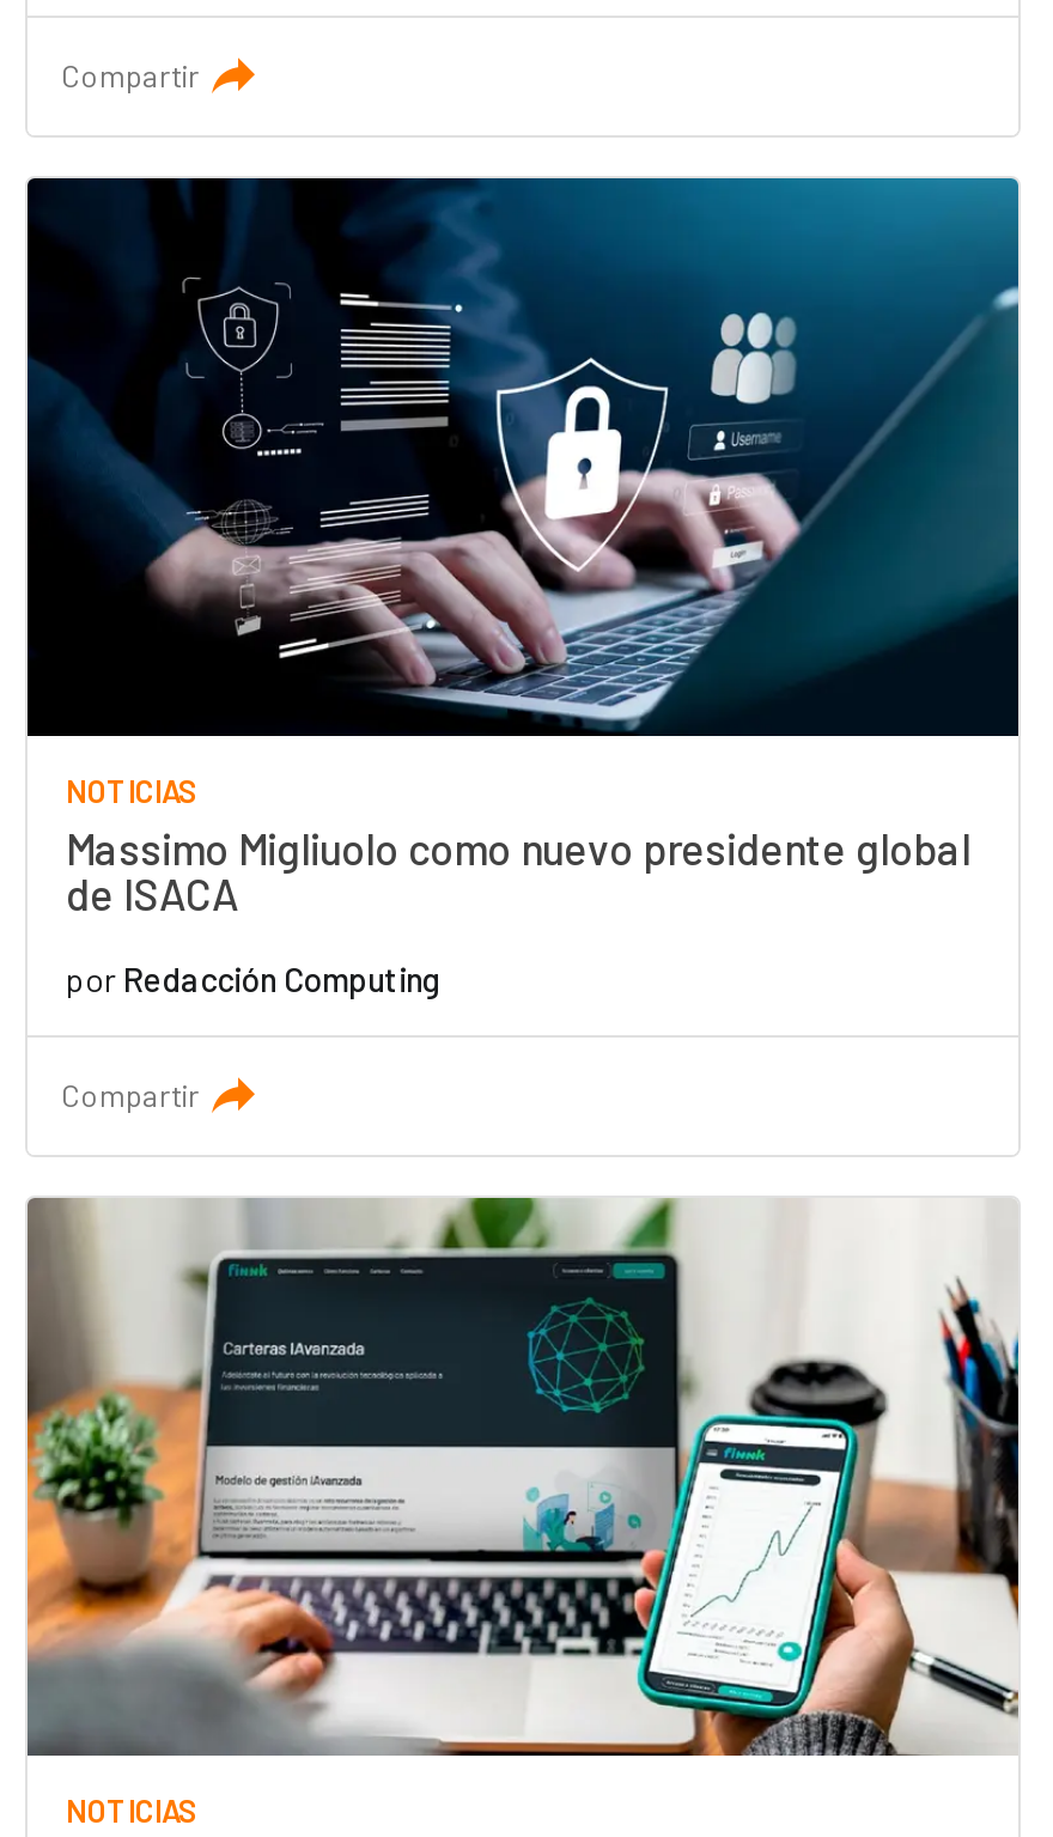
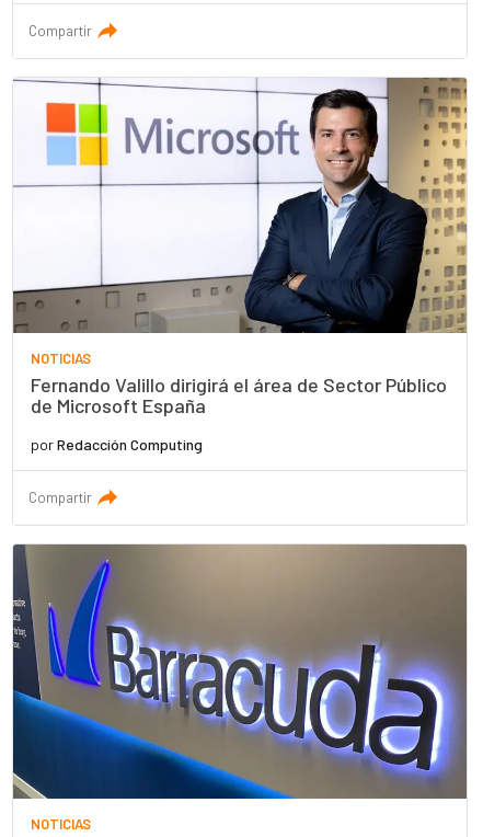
[25,176,1021,919] [image] | Massimo Migliuolo como nuevo presidente global | de ISACA -> [12,77,468,417] [image] | Fernando Valillo dirigirá el área de Sector Público | de Microsoft España
[25,1198,1021,1758] [image] -> [12,543,468,800] [image]

